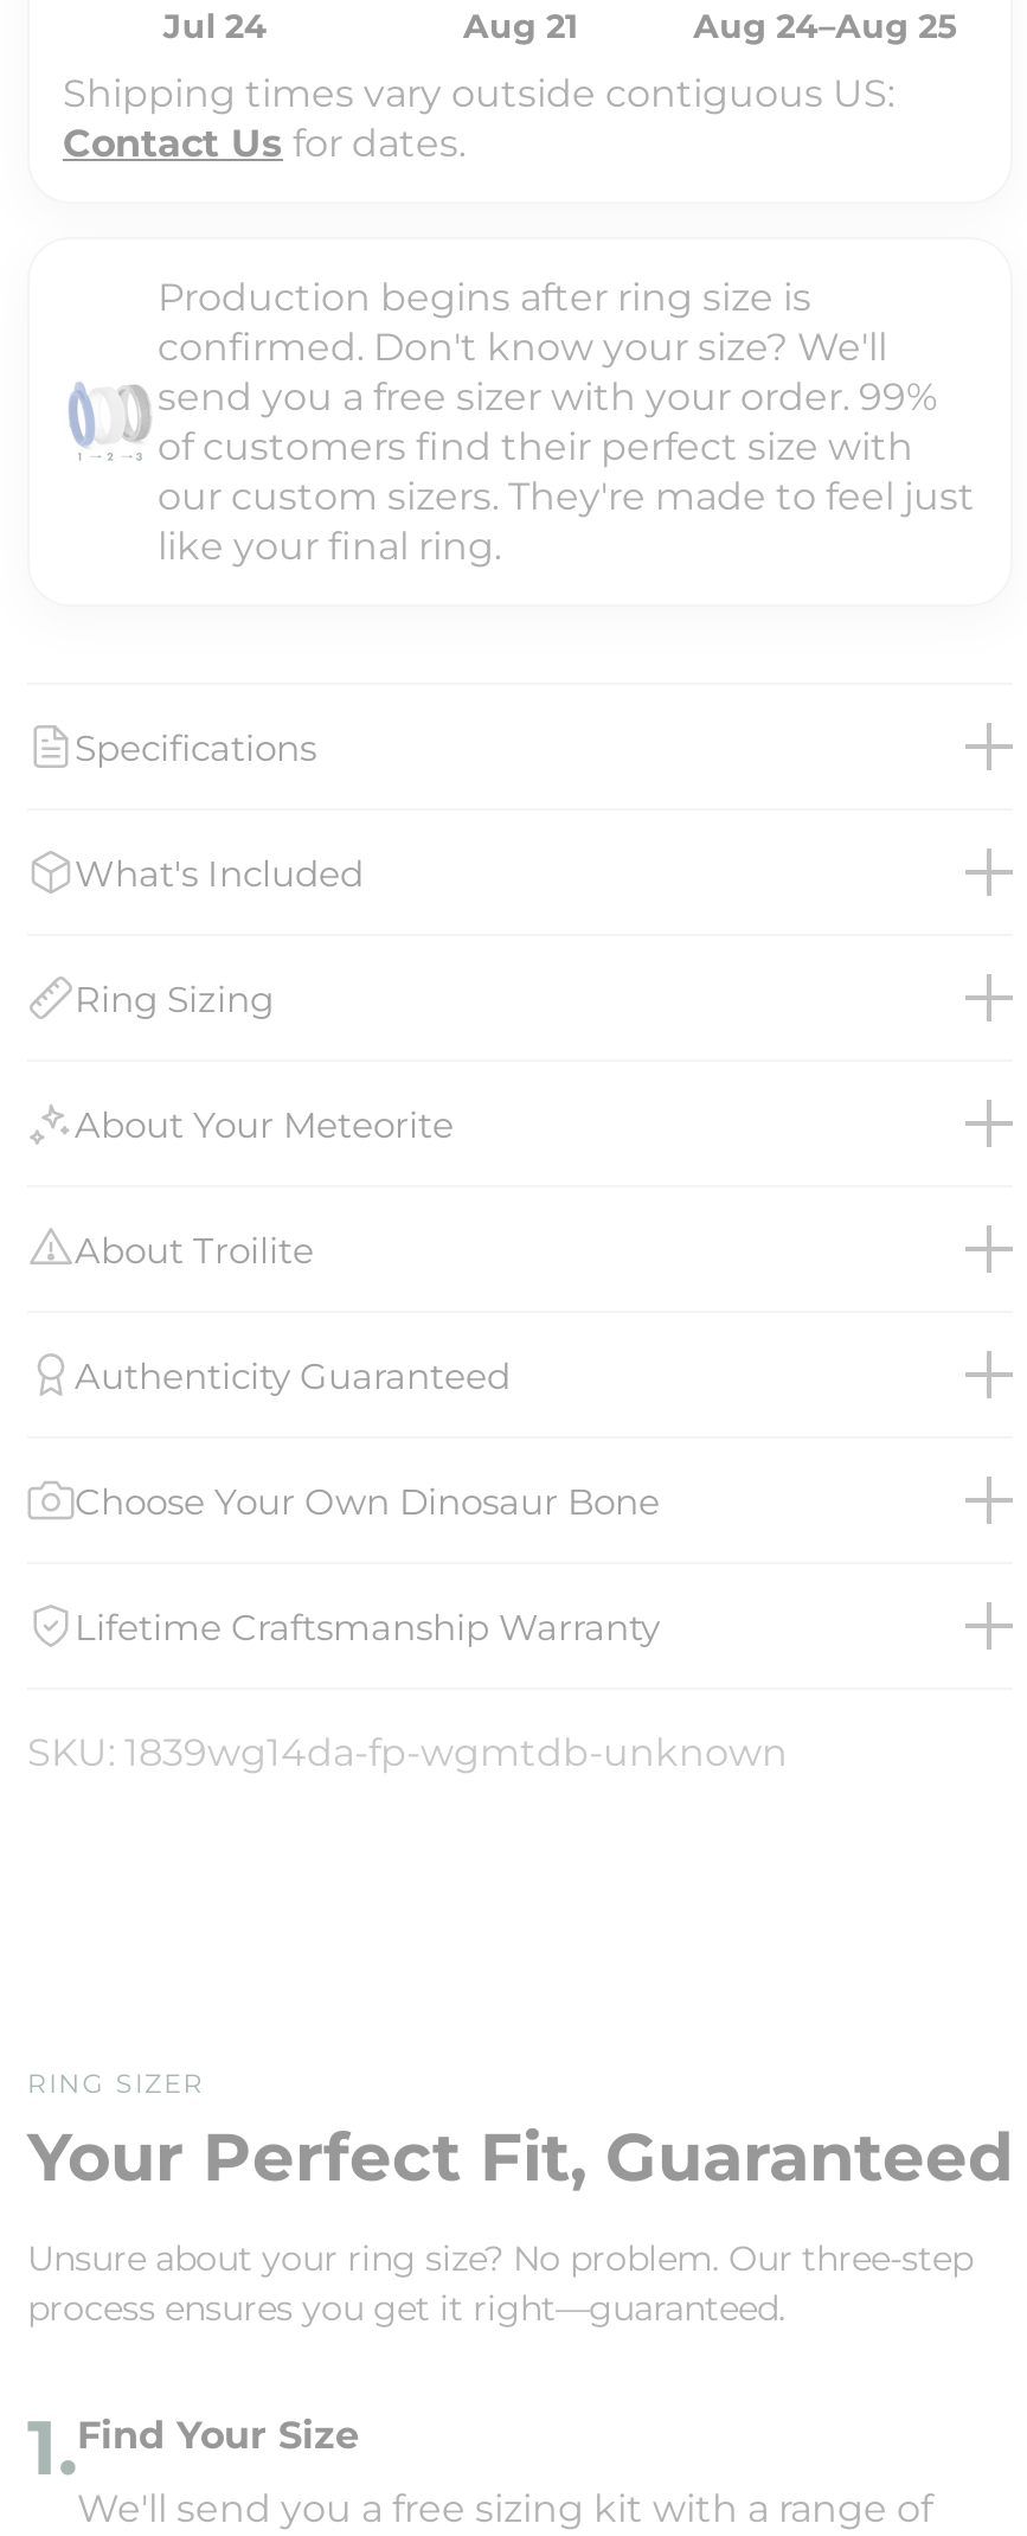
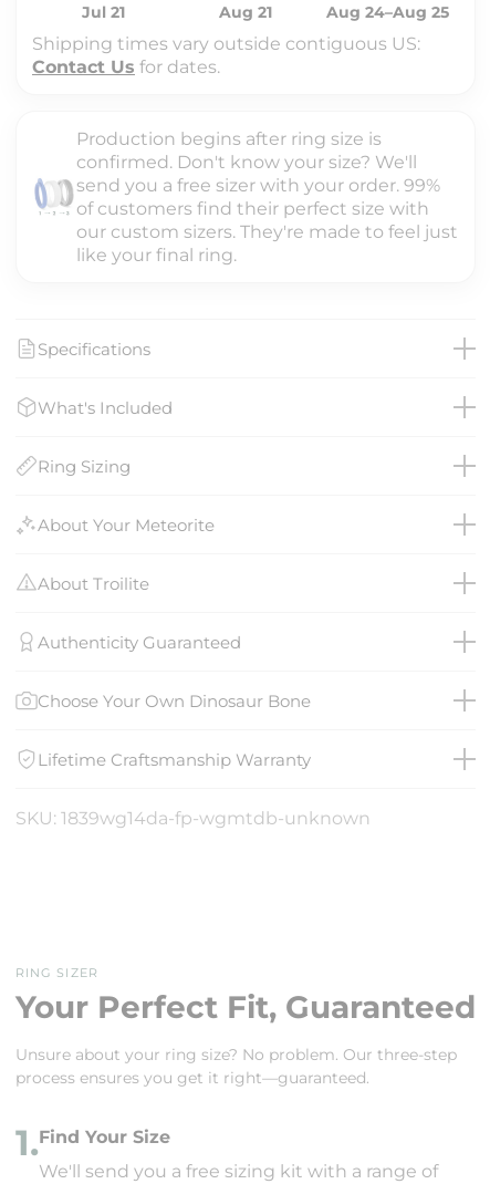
[163,5,267,48] Jul 24 -> [82,2,125,22] Jul 21

